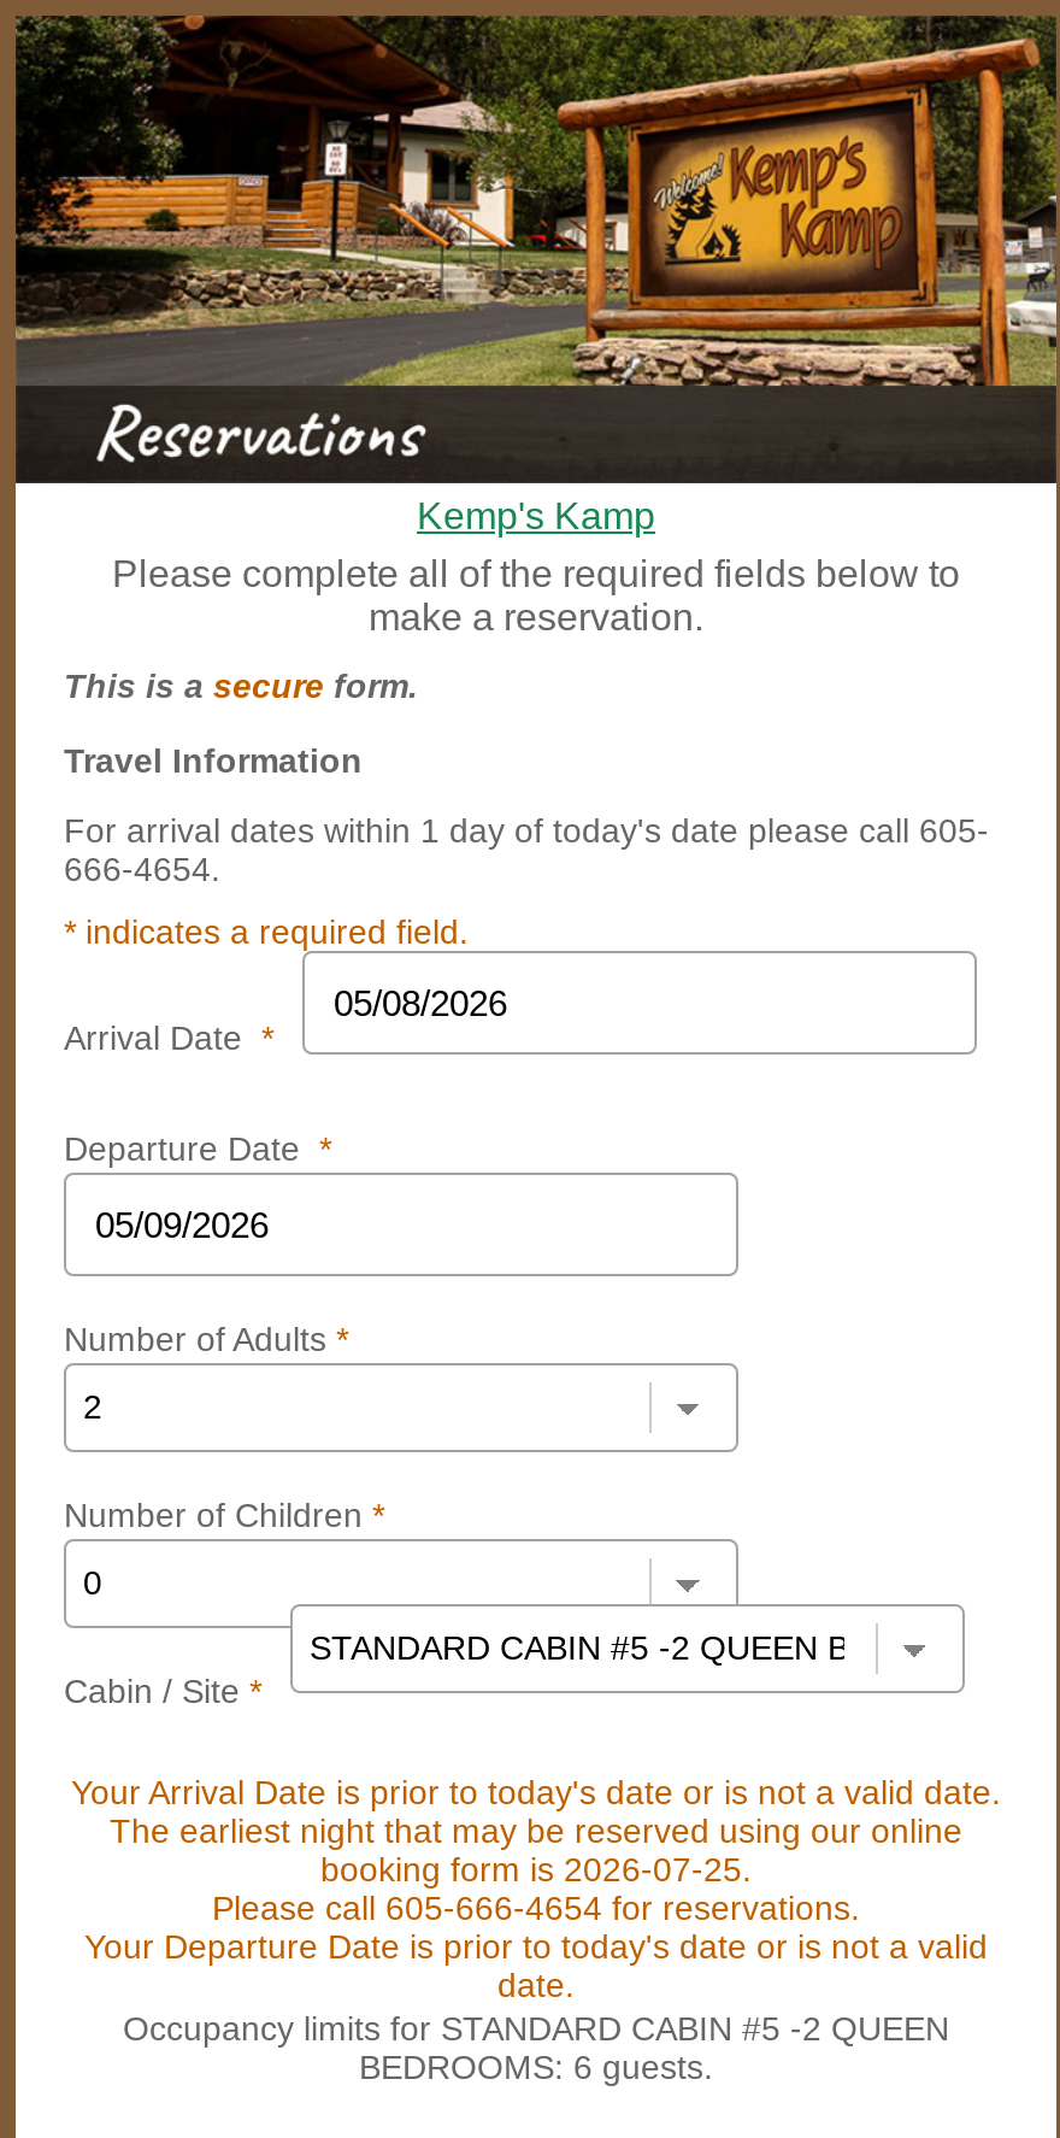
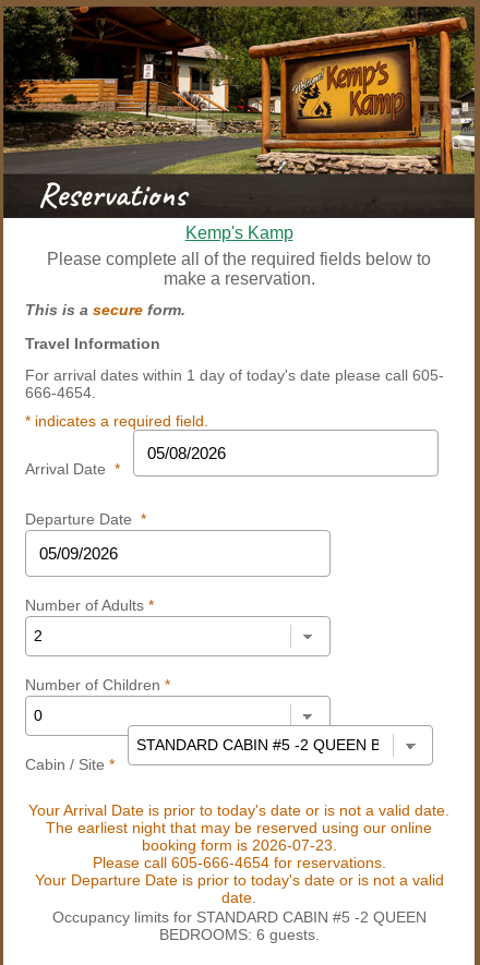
[320,1850,752,1888] booking form is 2026-07-25. -> [141,836,337,854] booking form is 2026-07-23.

